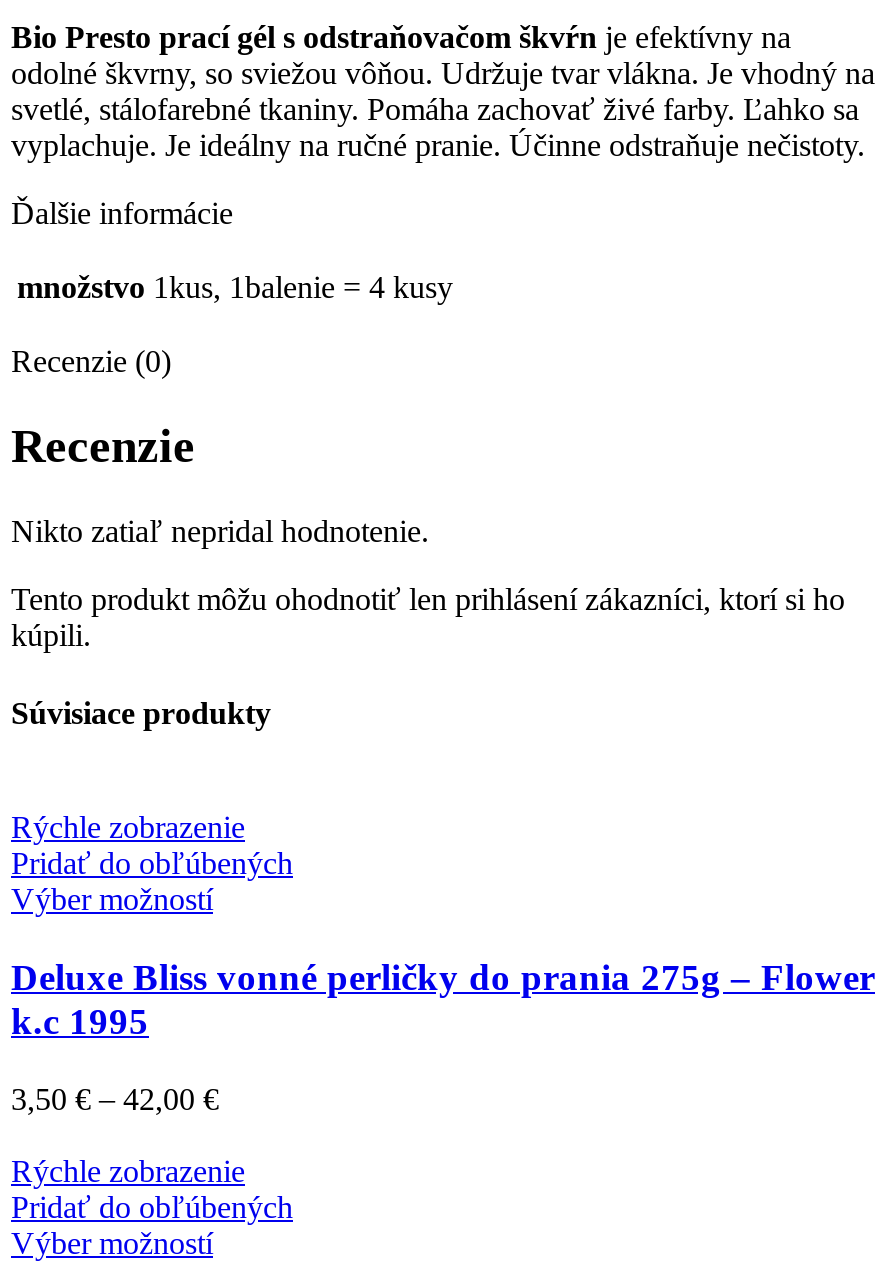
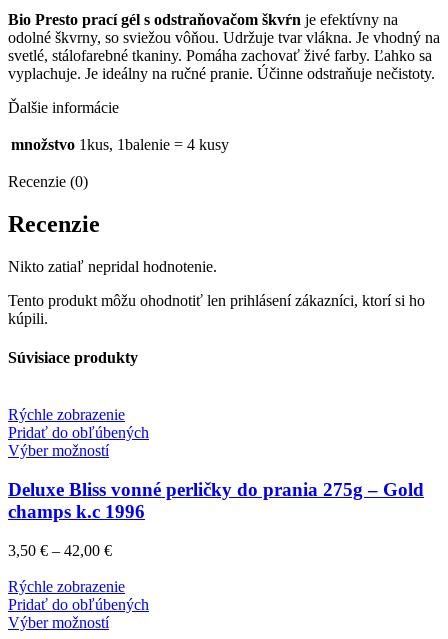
[11,956,875,1042] Deluxe Bliss vonné perličky do prania 275g – Flower | k.c 1995 -> [8,479,424,522] Deluxe Bliss vonné perličky do prania 275g – Gold | champs k.c 1996

